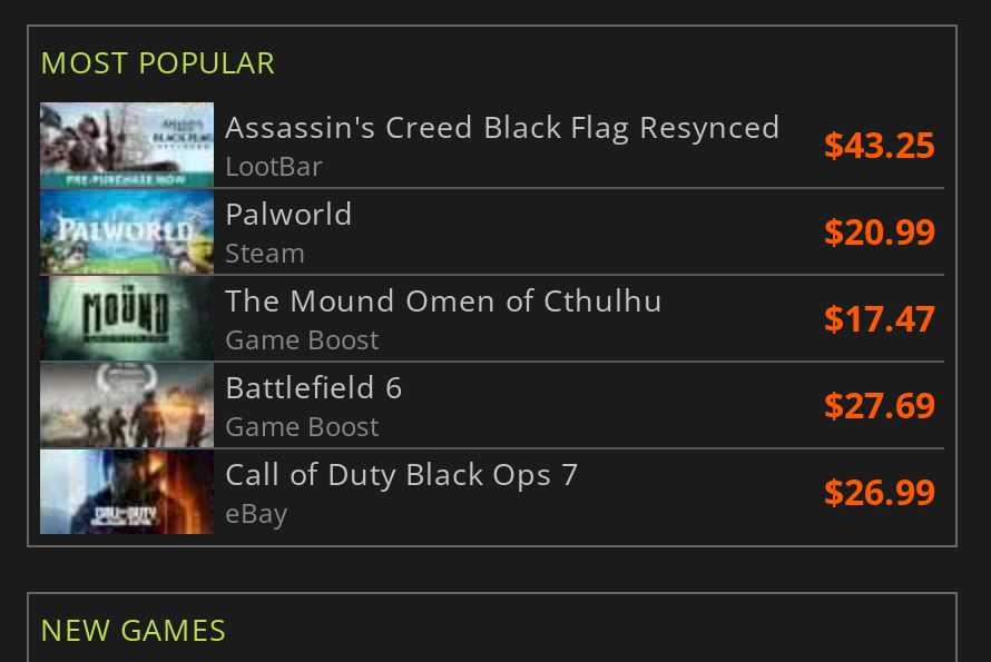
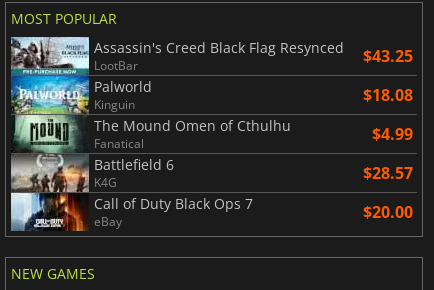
[225,207,935,272] Steam | $20.99 -> [94,84,413,113] Kinguin | $18.08
[225,294,935,358] Game Boost | $17.47 -> [94,123,413,152] Fanatical | $4.99
[225,381,935,445] Game Boost | $27.69 -> [94,162,413,191] K4G | $28.57
[824,468,935,516] $26.99 -> [363,201,413,223] $20.00

